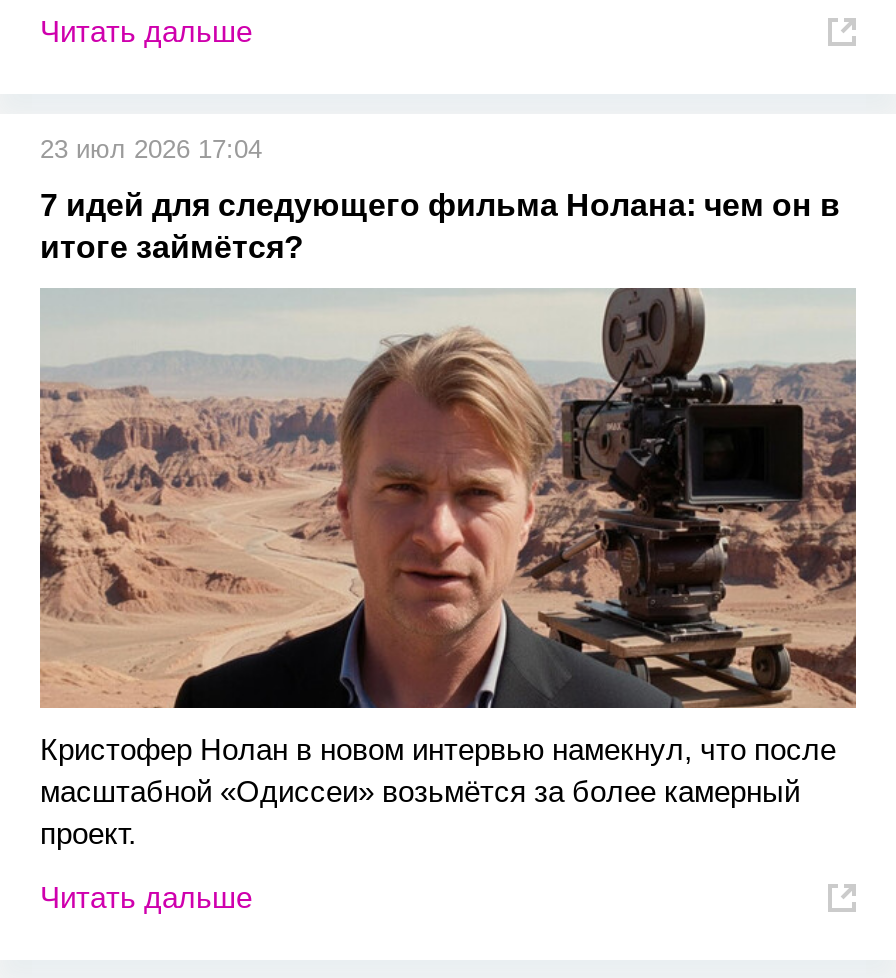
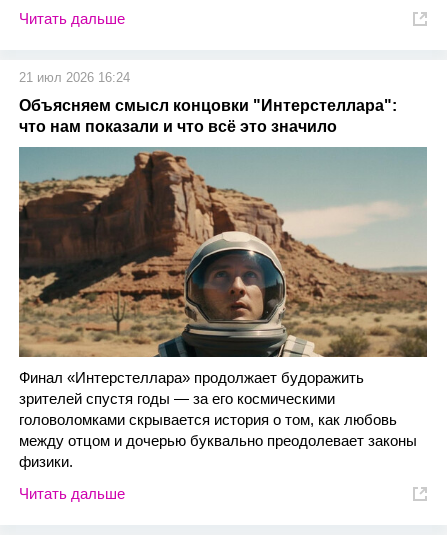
[40,134,262,164] 23 июл 2026 17:04 -> [19,70,130,85] 21 июл 2026 16:24
[40,188,840,264] 7 идей для следующего фильма Нолана: чем он в | итоге займётся? -> [19,97,397,135] Объясняем смысл концовки "Интерстеллара": | что нам показали и что всё это значило
[38,286,856,850] [image] | Кристофер Нолан в новом интервью намекнул, что после | масштабной «Одиссеи» возьмётся за более камерный | проект. -> [18,164,427,470] [image] | Финал «Интерстеллара» продолжает будоражить | зрителей спустя годы — за его космическими | головоломками скрывается история о том, как любовь | между отцом и дочерью буквально преодолевает законы | физики.

